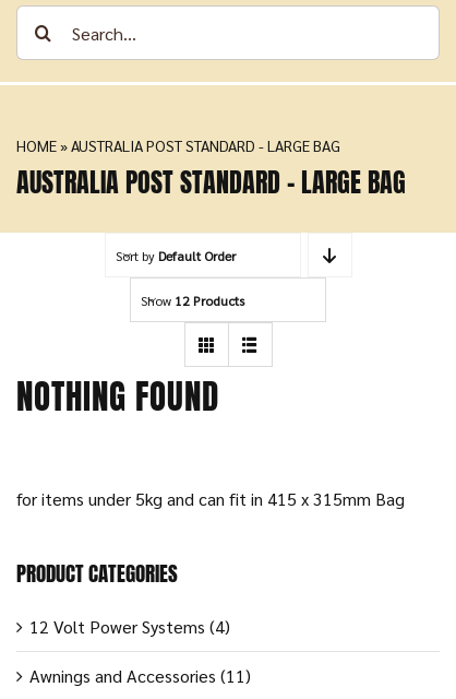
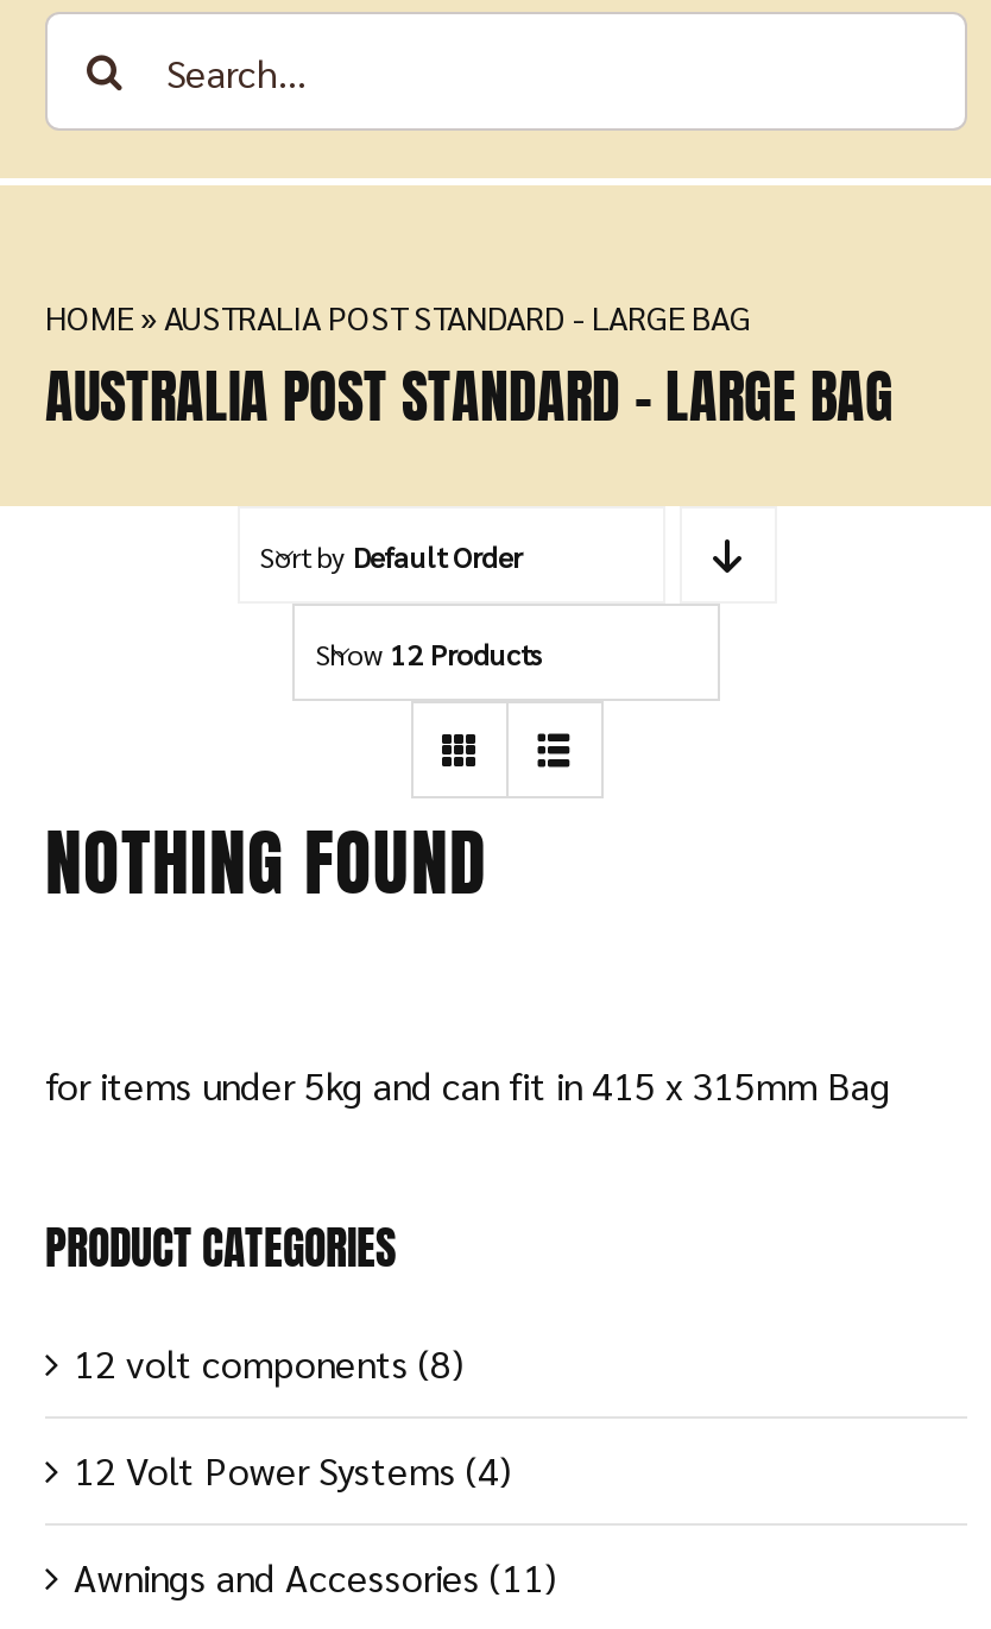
none -> [74,1337,463,1387] 12 volt components (8)

